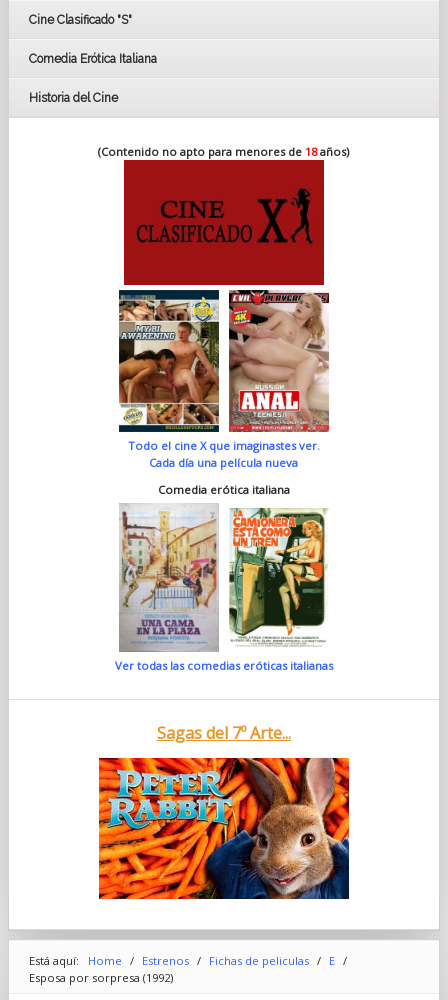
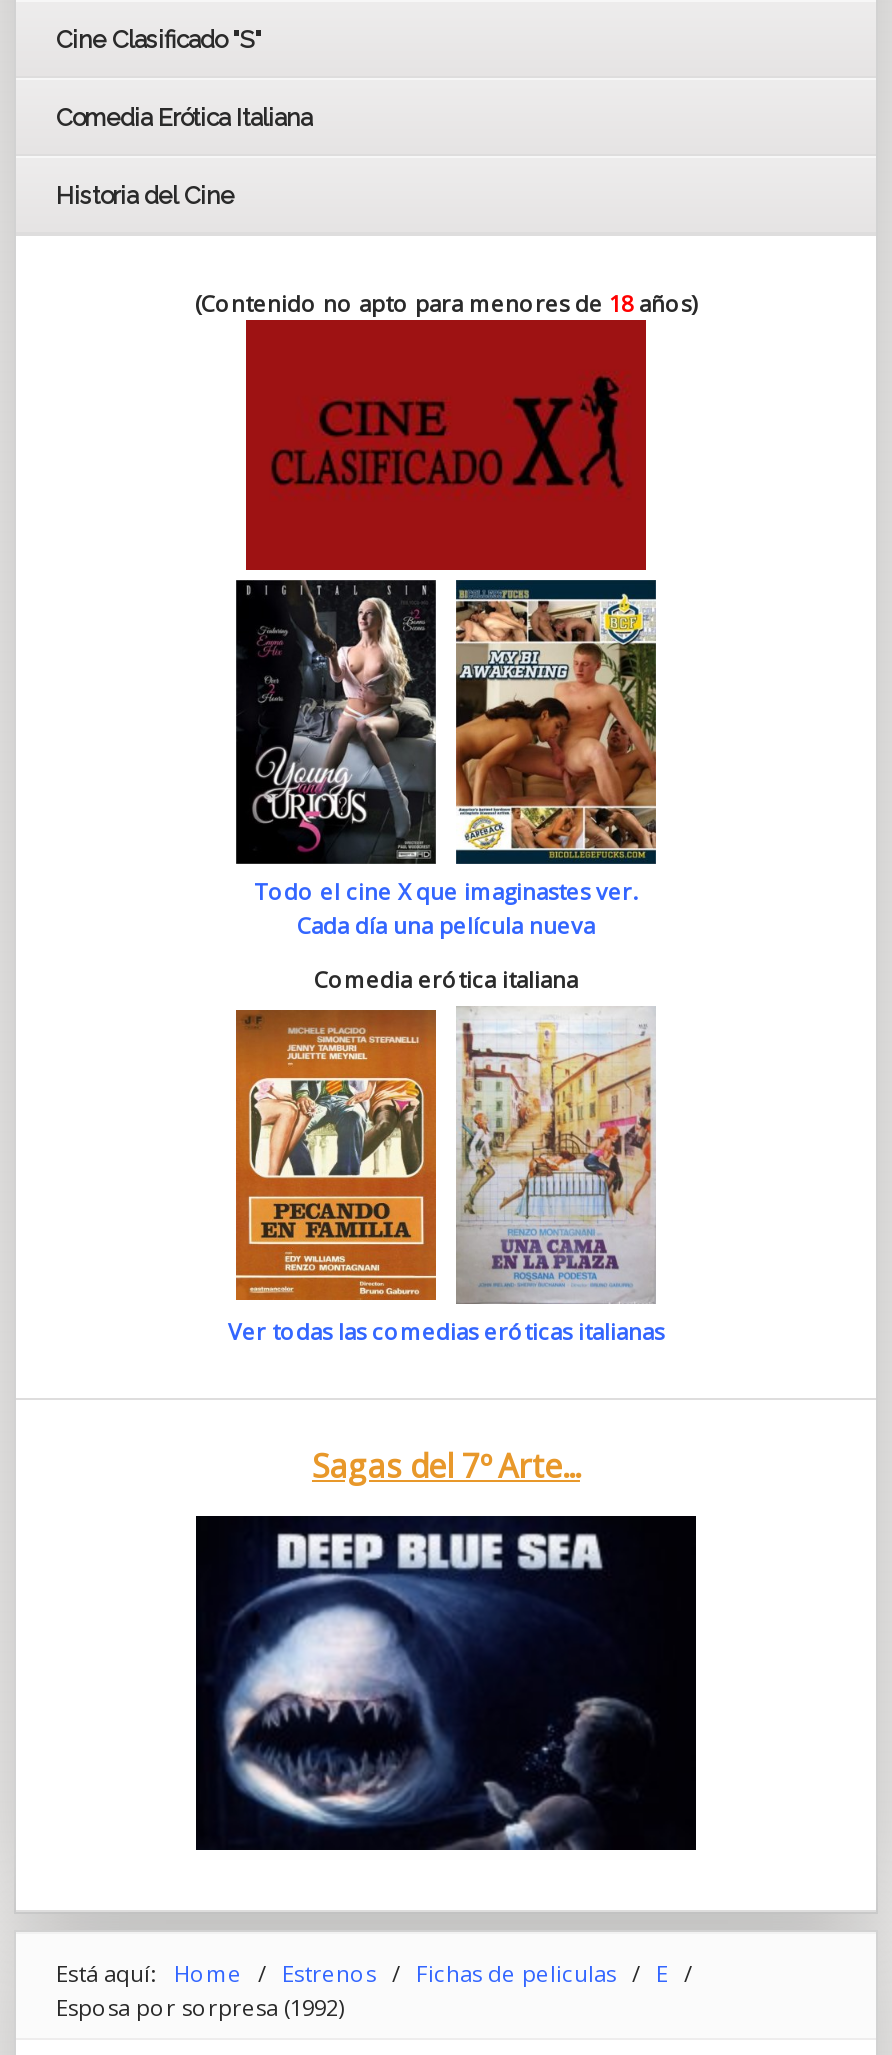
[118,290,220,432] [image] -> [234,580,438,864] [image]
[228,289,330,433] [image] -> [454,578,658,866] [image]
[119,504,219,653] [image] -> [234,1008,438,1304] [image]
[229,504,328,652] [image] -> [454,1006,656,1306] [image]
[98,757,350,900] [image] -> [194,1514,698,1852] [image]

